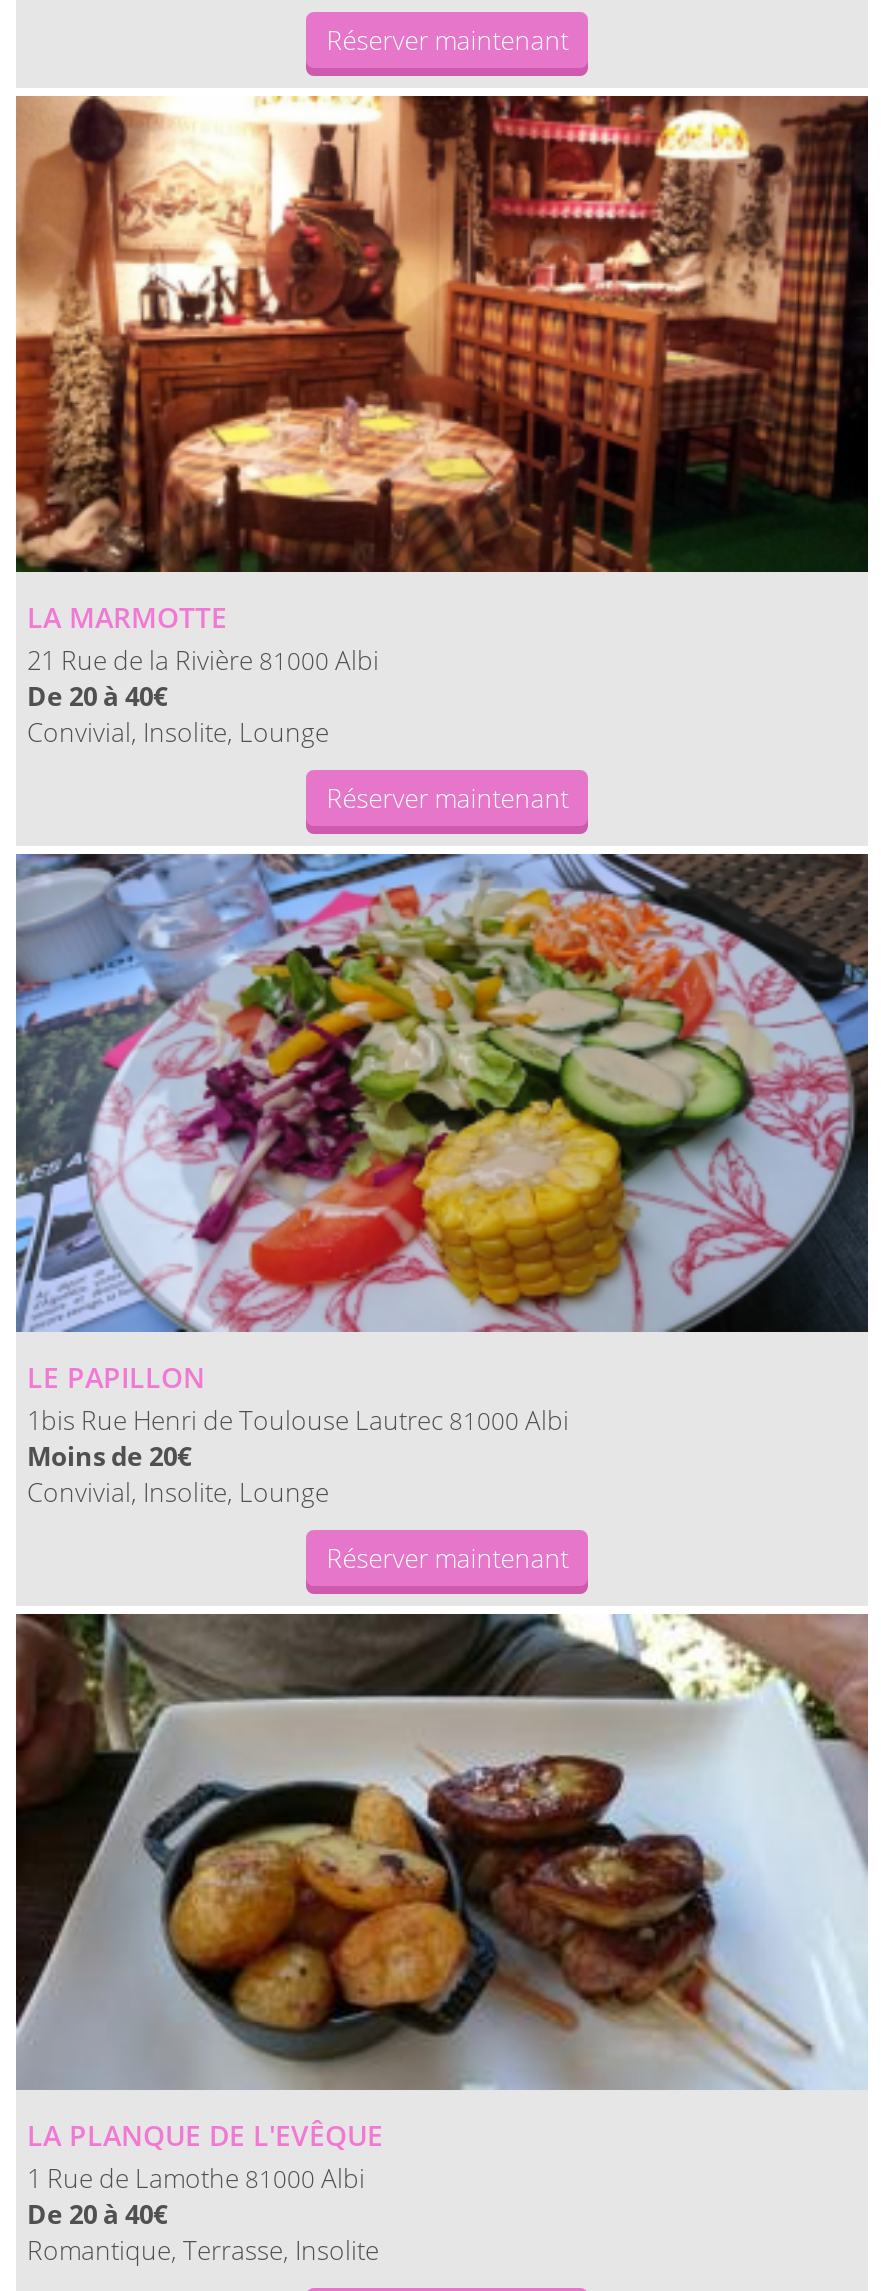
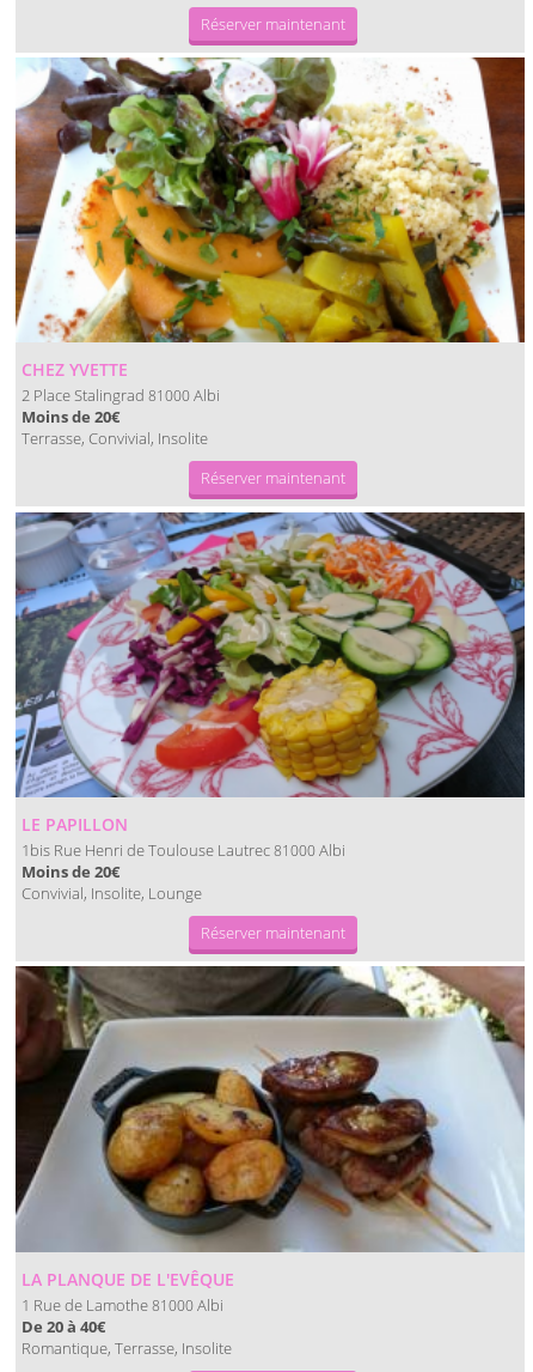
[14,93,870,750] [image] | LA MARMOTTE | 21 Rue de la Rivière 81000 Albi | De 20 à 40€ | Convivial, Insolite, Lounge -> [14,56,526,449] [image] | CHEZ YVETTE | 2 Place Stalingrad 81000 Albi | Moins de 20€ | Terrasse, Convivial, Insolite

